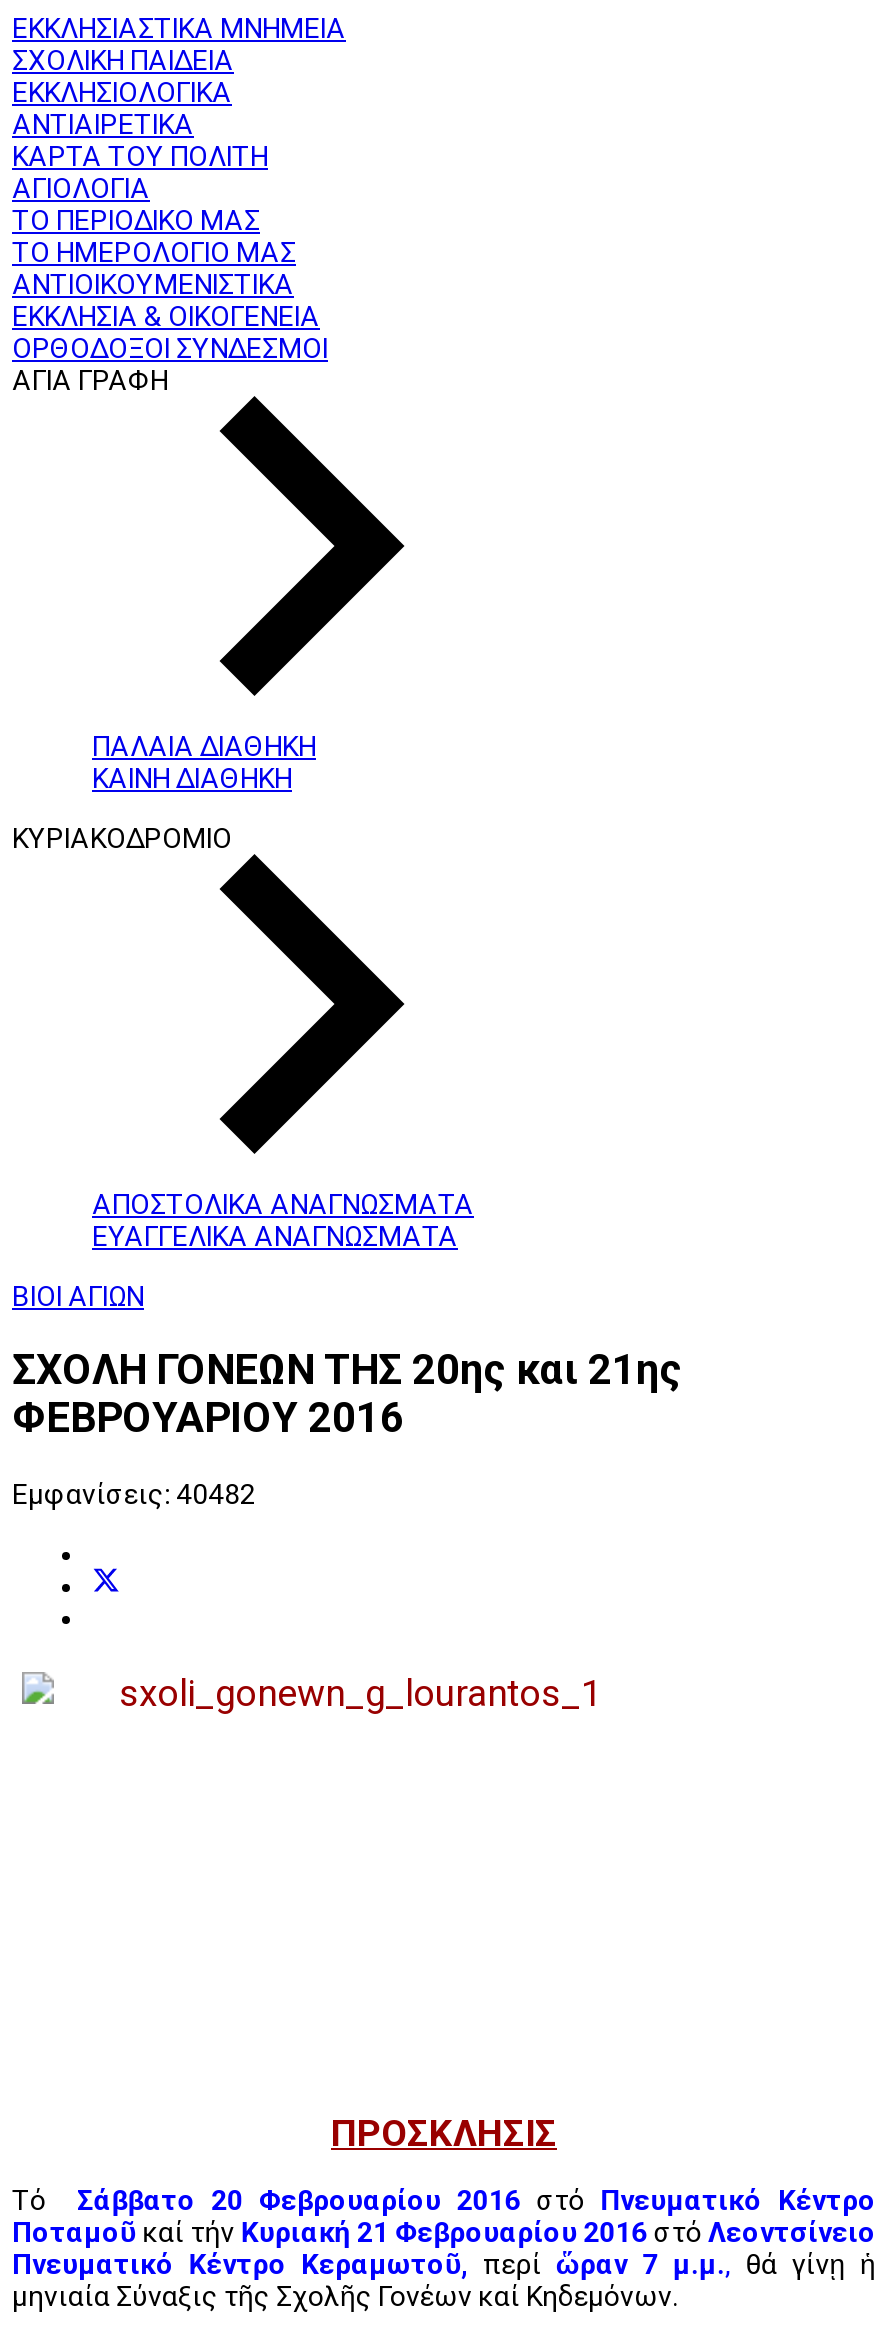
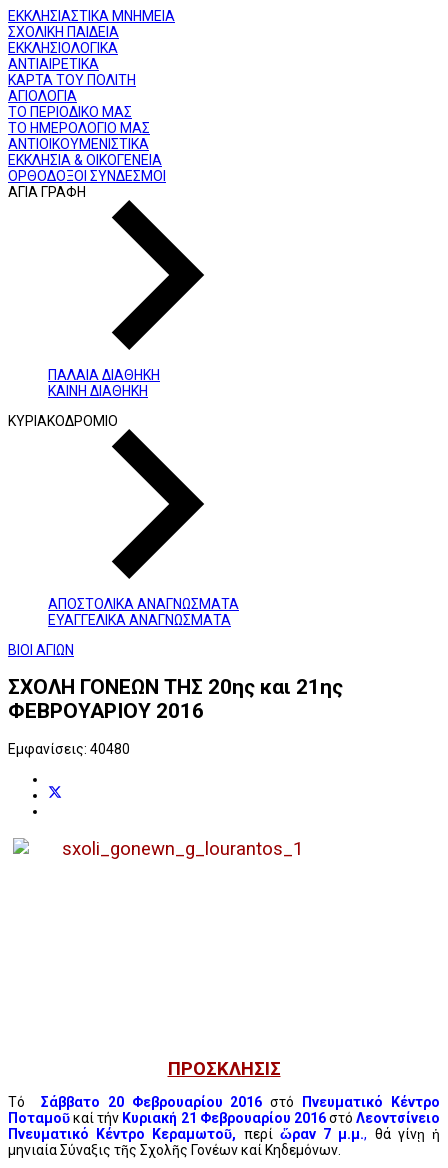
[12,1477,256,1509] Εμφανίσεις: 40482 -> [8,741,130,757] Εμφανίσεις: 40480

